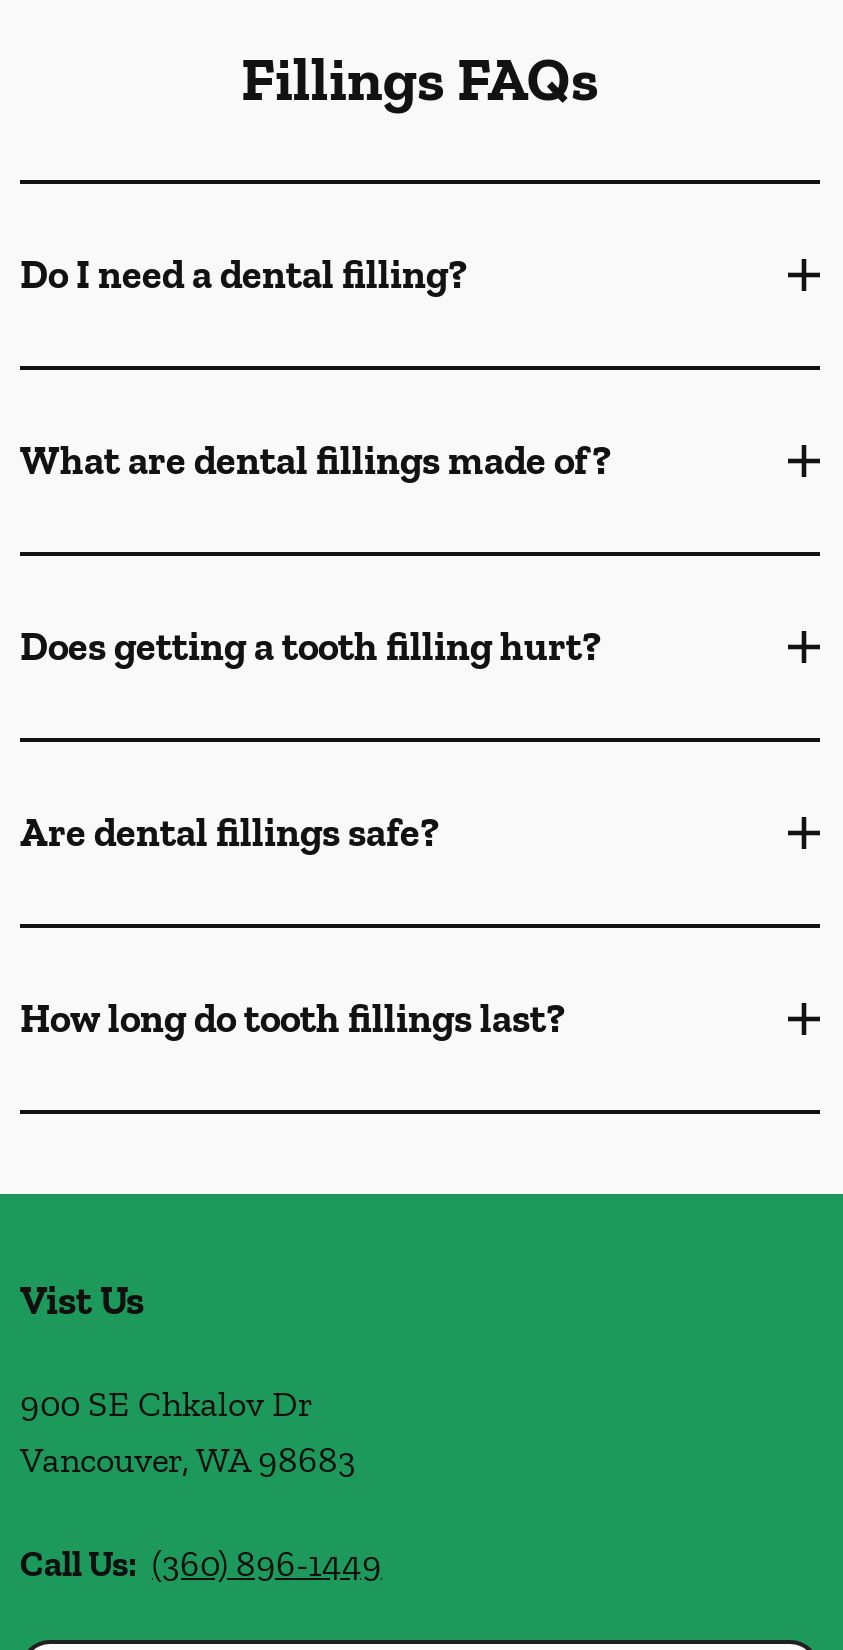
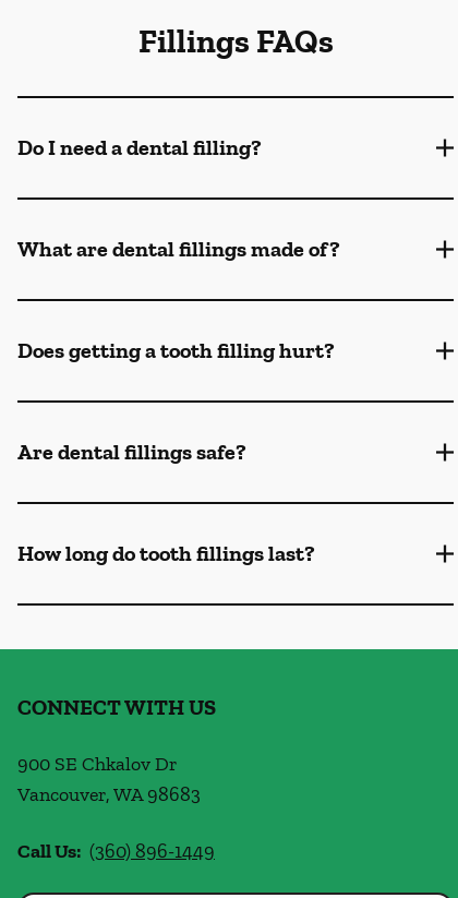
[20,1276,144,1324] Vist Us -> [17,694,216,720] CONNECT WITH US

